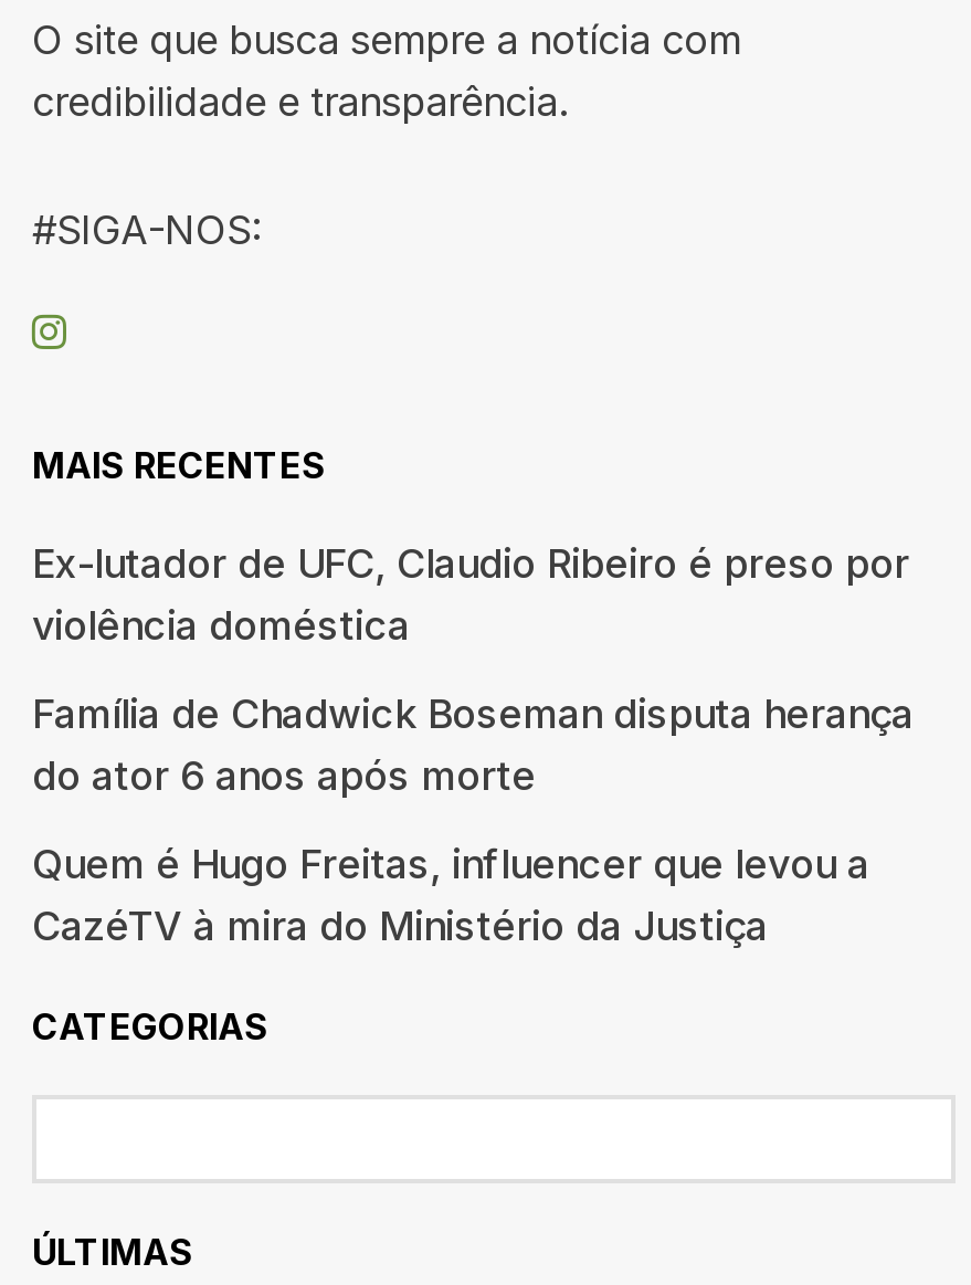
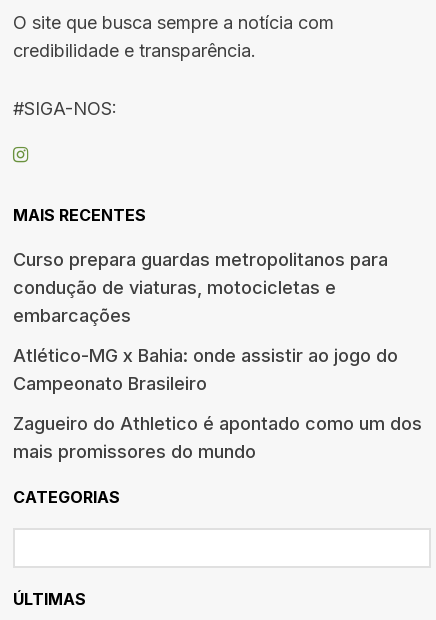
[32,540,909,648] Ex-lutador de UFC, Claudio Ribeiro é preso por | violência doméstica -> [13,249,388,326] Curso prepara guardas metropolitanos para | condução de viaturas, motocicletas e | embarcações
[32,690,914,798] Família de Chadwick Boseman disputa herança | do ator 6 anos após morte -> [13,345,398,394] Atlético-MG x Bahia: onde assistir ao jogo do | Campeonato Brasileiro
[32,840,869,949] Quem é Hugo Freitas, influencer que levou a | CazéTV à mira do Ministério da Justiça -> [13,413,422,462] Zagueiro do Athletico é apontado como um dos | mais promissores do mundo

